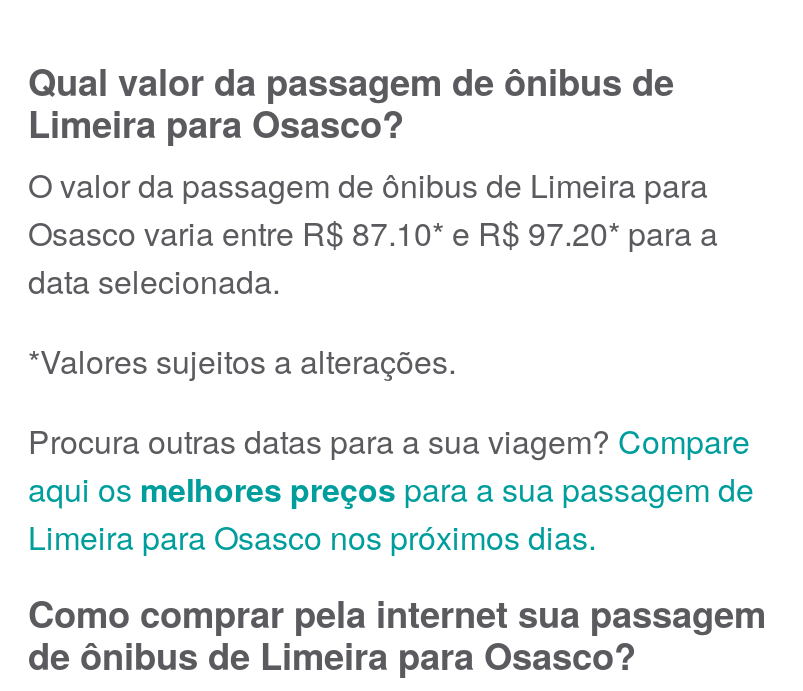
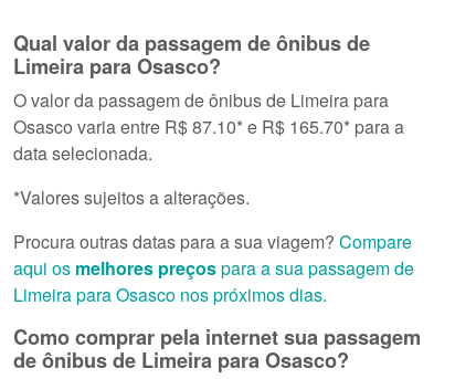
[28,211,718,257] Osasco varia entre R$ 87.10* e R$ 97.20* para a -> [13,114,404,139] Osasco varia entre R$ 87.10* e R$ 165.70* para a

